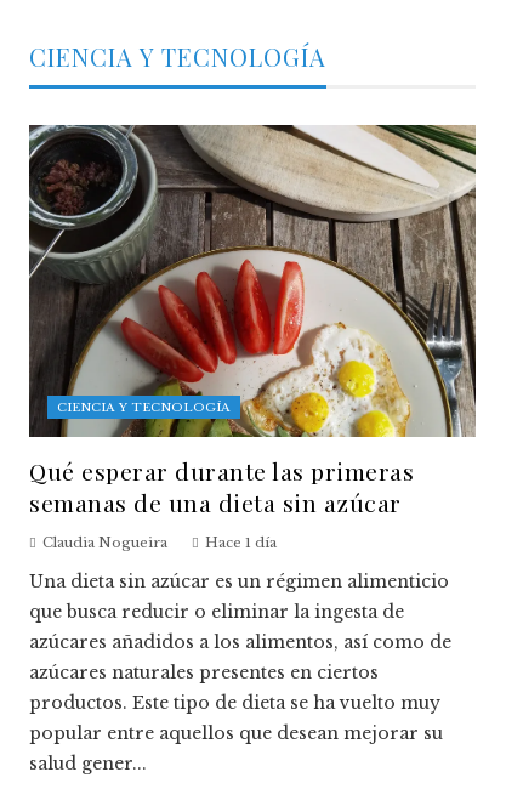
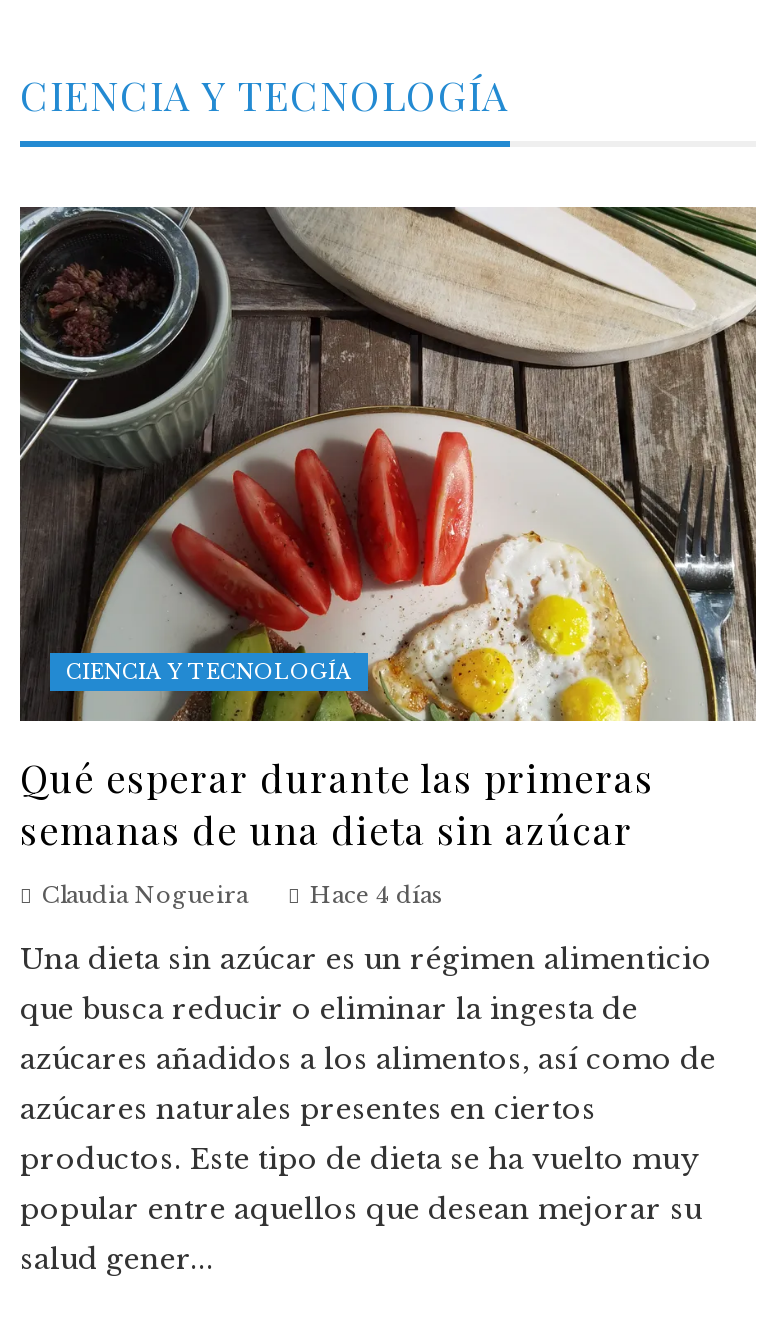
[205,535,277,552] Hace 1 día -> [310,882,444,910] Hace 4 días

